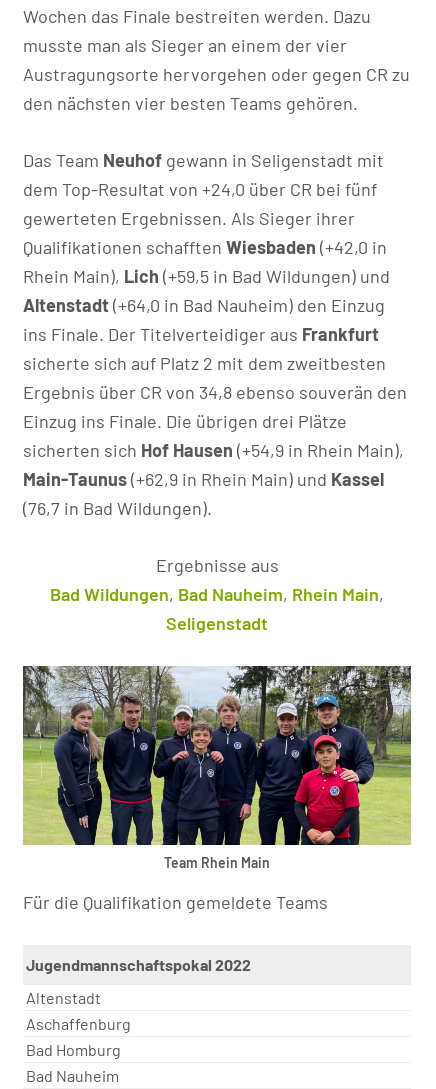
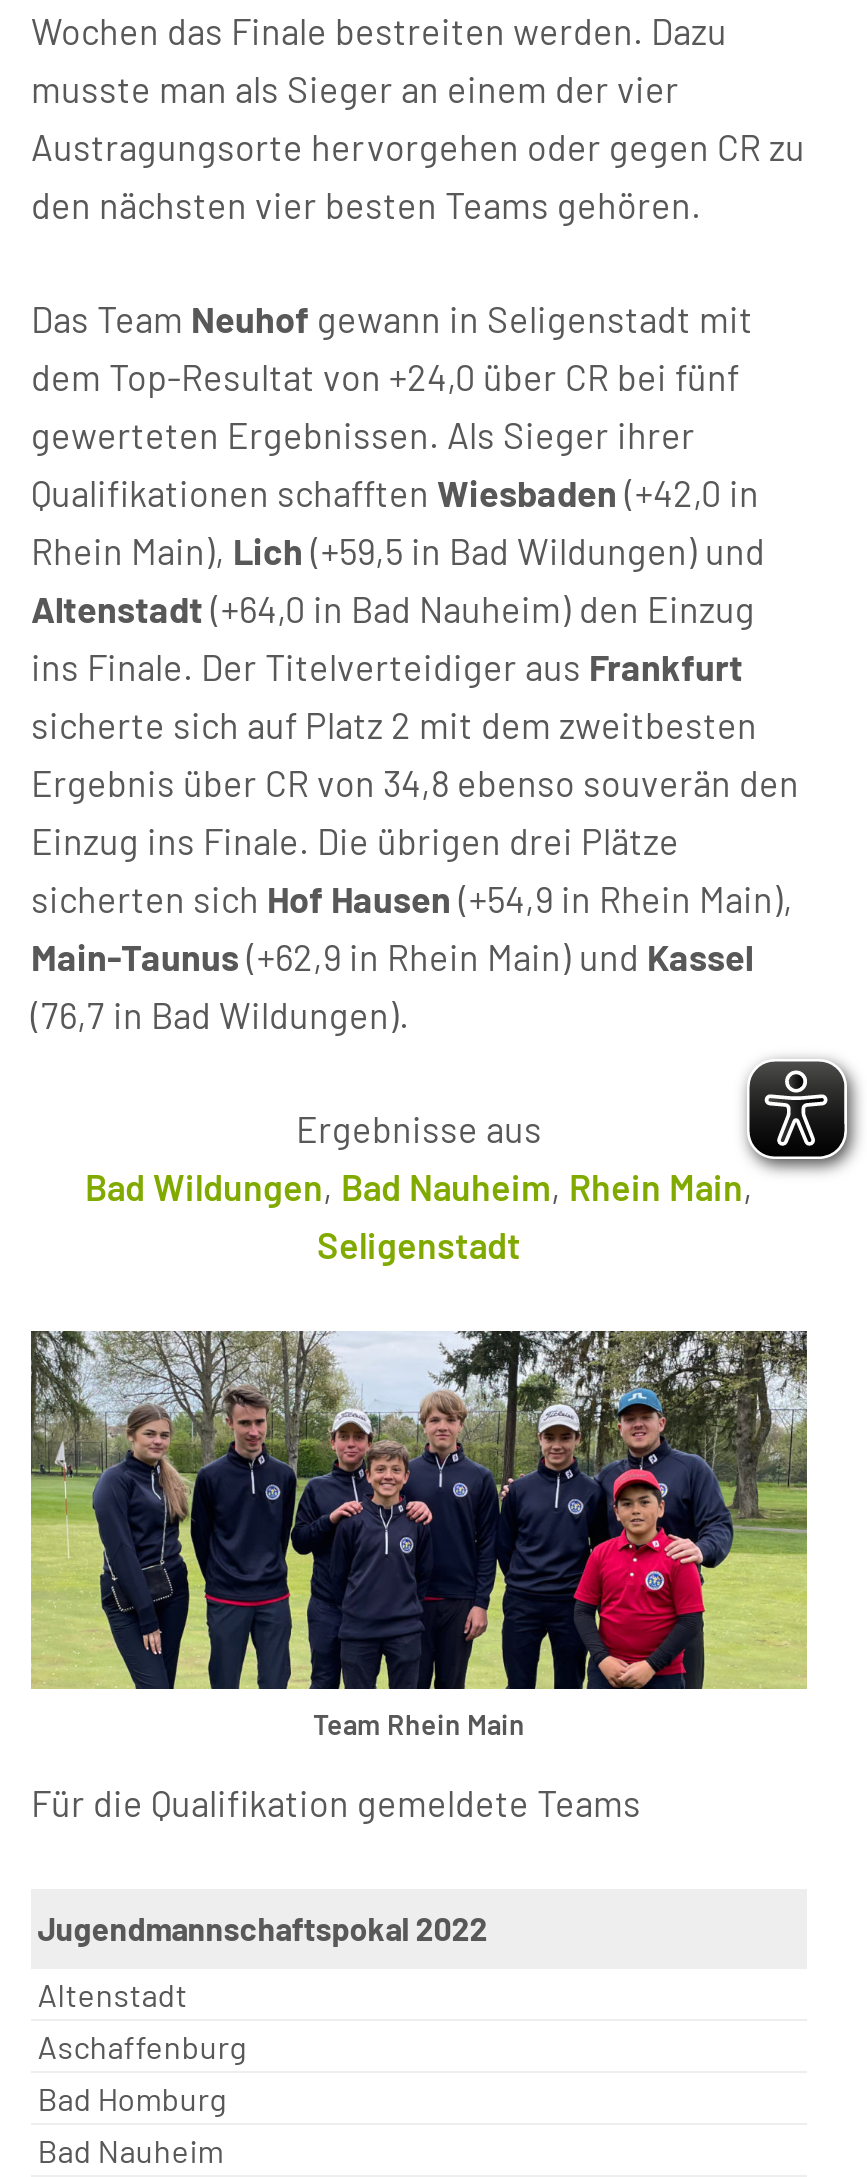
none -> [743,1059,859,1173] [image]

